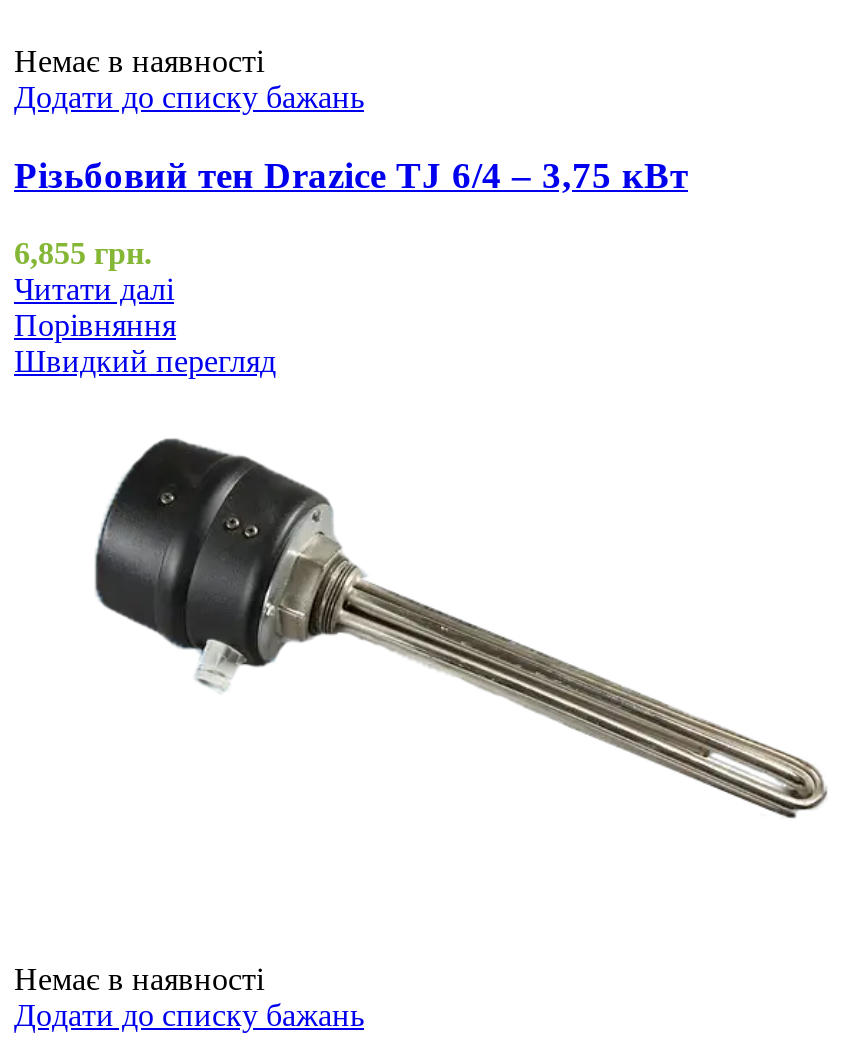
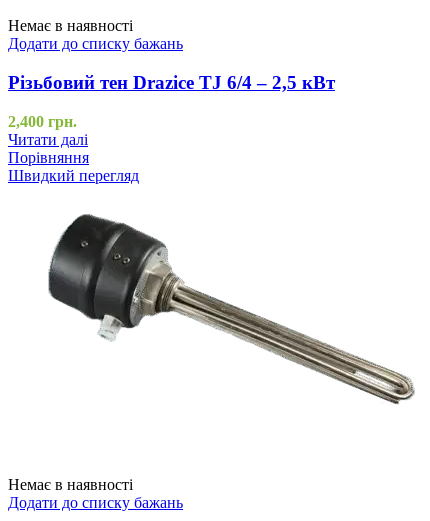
[14,154,688,196] Різьбовий тен Drazice TJ 6/4 – 3,75 кВт -> [8,72,335,93] Різьбовий тен Drazice TJ 6/4 – 2,5 кВт
[14,235,152,269] 6,855 грн. -> [8,113,77,130] 2,400 грн.

